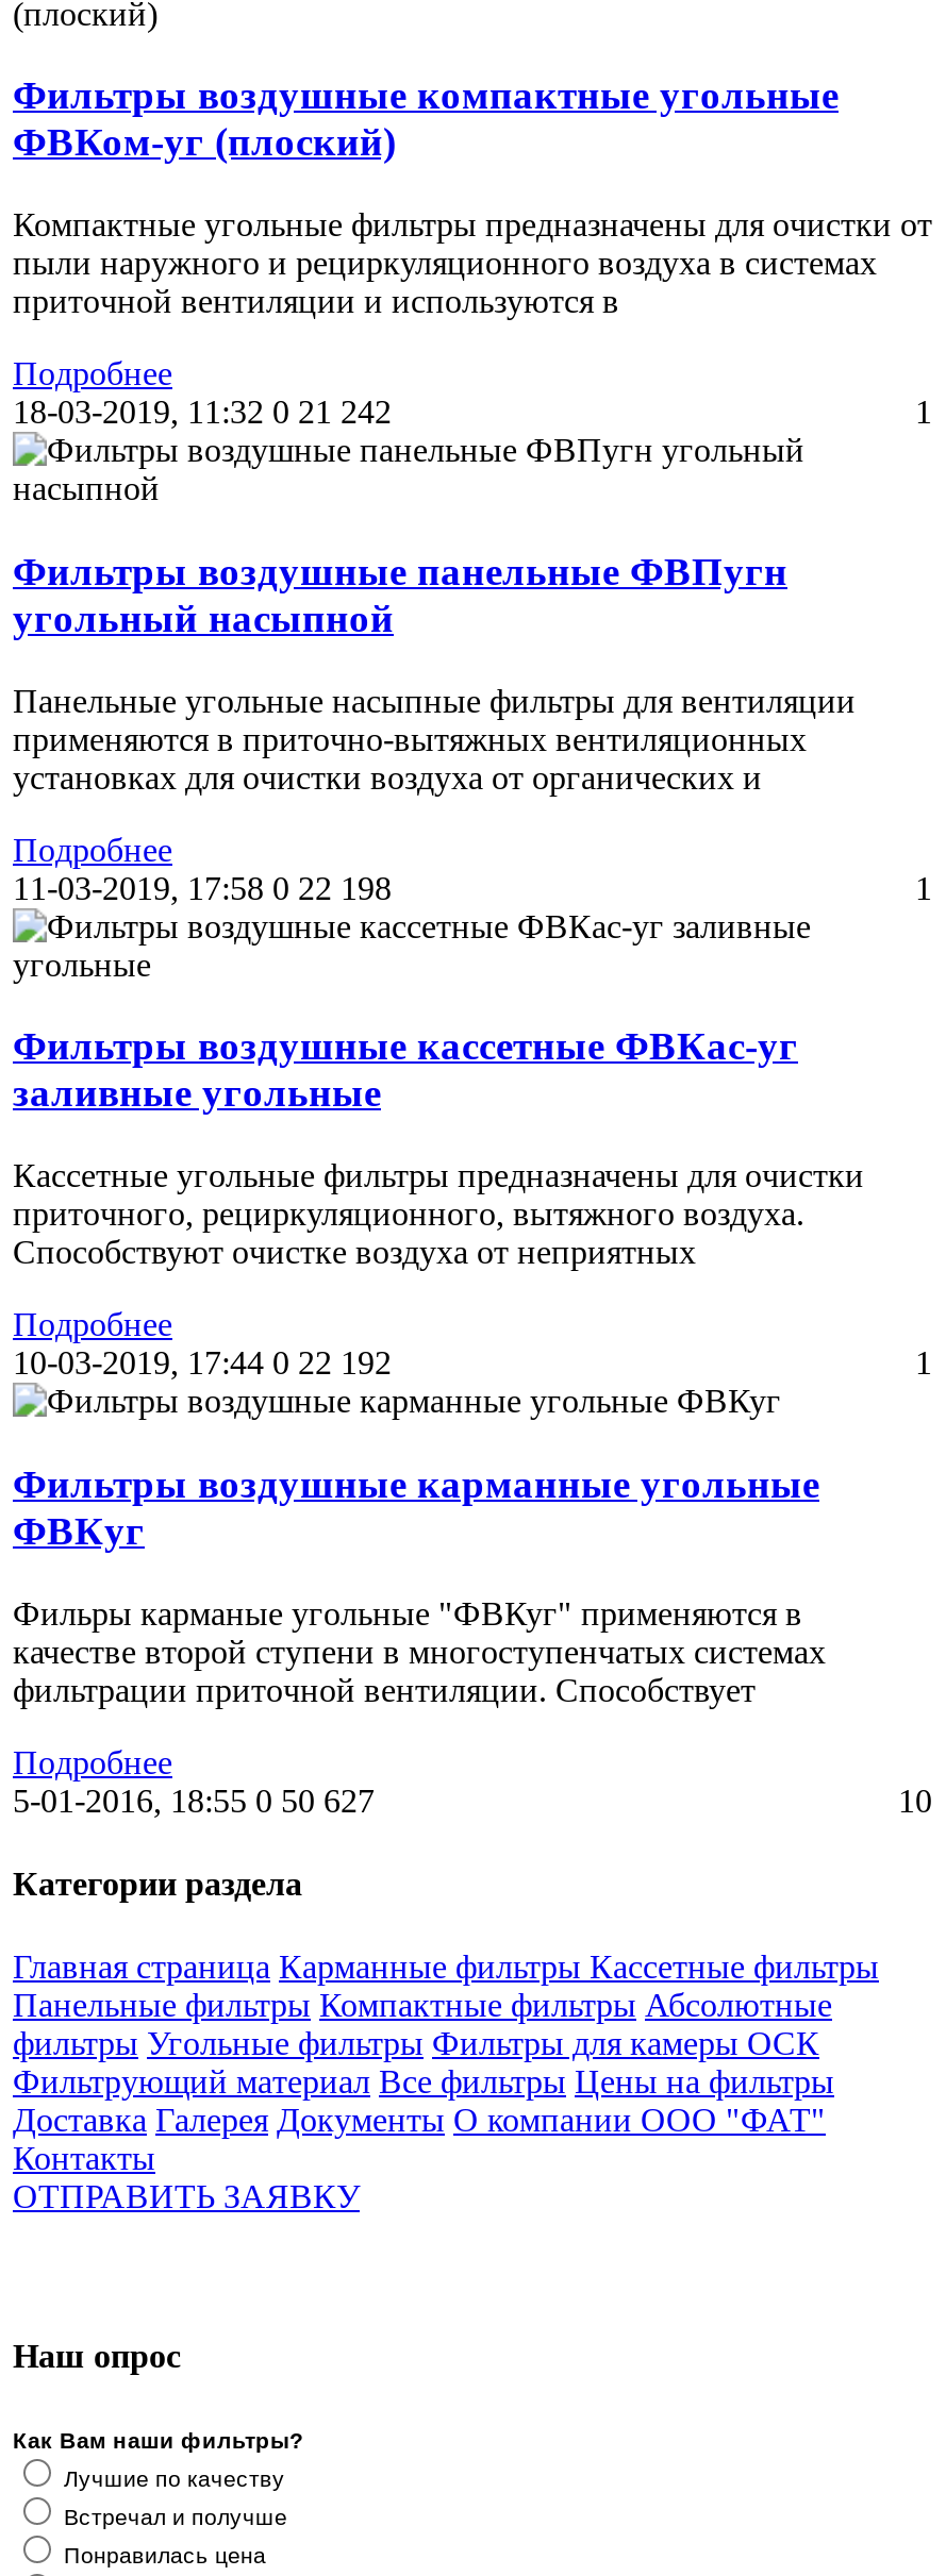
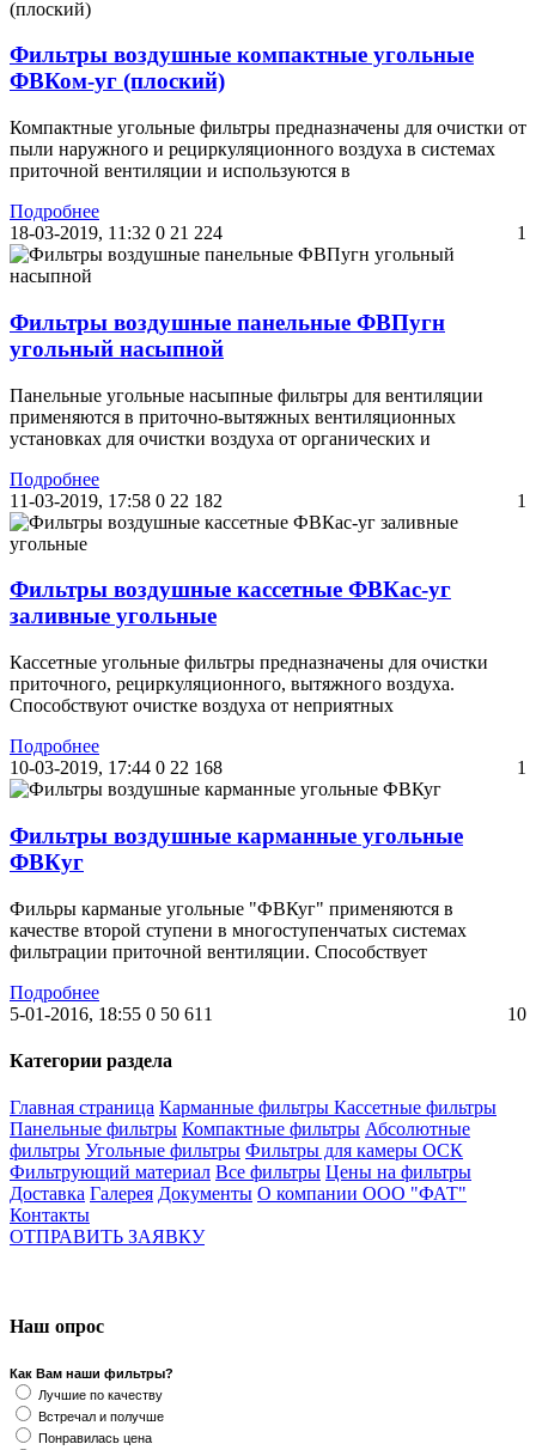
[13,394,392,430] 18-03-2019, 11:32 0 21 242 -> [10,223,223,243] 18-03-2019, 11:32 0 21 224
[13,869,392,905] 11-03-2019, 17:58 0 22 198 -> [10,490,223,510] 11-03-2019, 17:58 0 22 182
[13,1345,392,1381] 10-03-2019, 17:44 0 22 192 -> [10,757,223,778] 10-03-2019, 17:44 0 22 168
[13,1782,375,1818] 5-01-2016, 18:55 0 50 627 -> [10,1003,213,1023] 5-01-2016, 18:55 0 50 611

